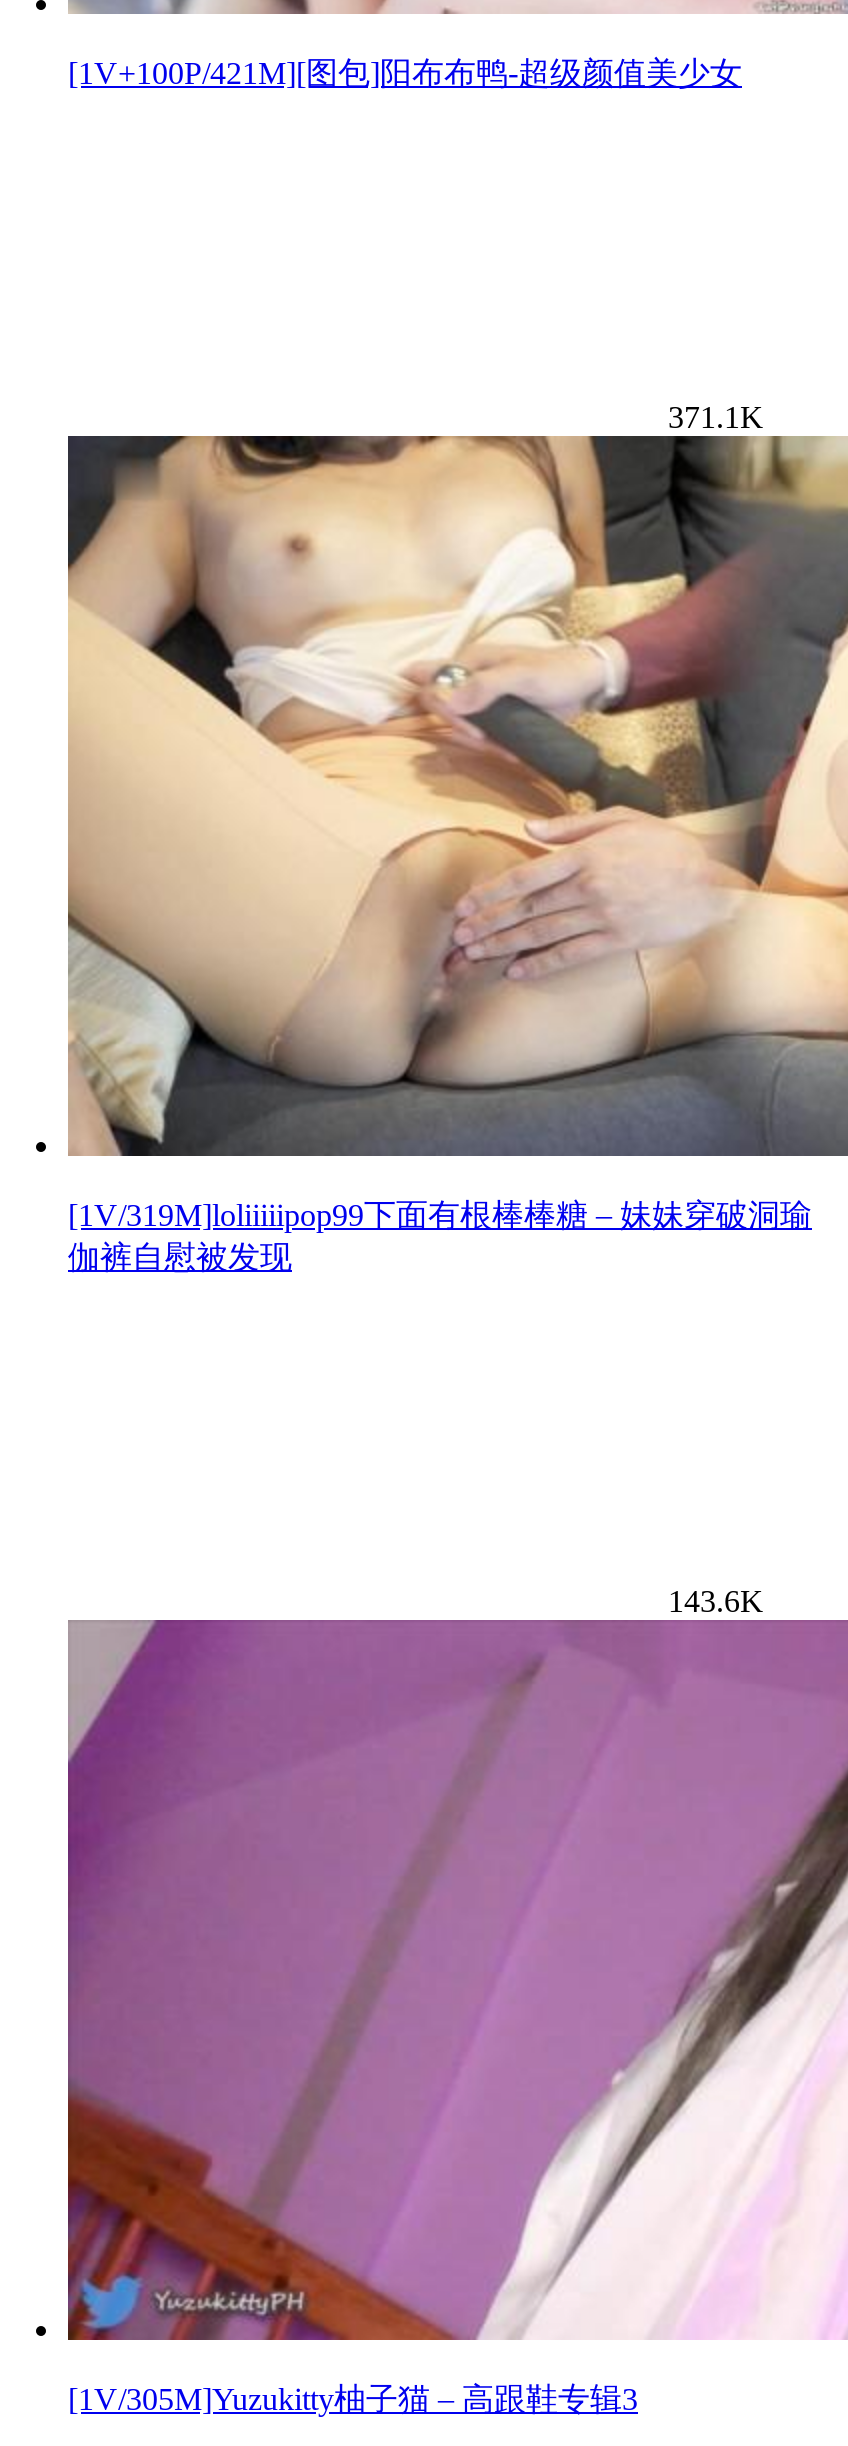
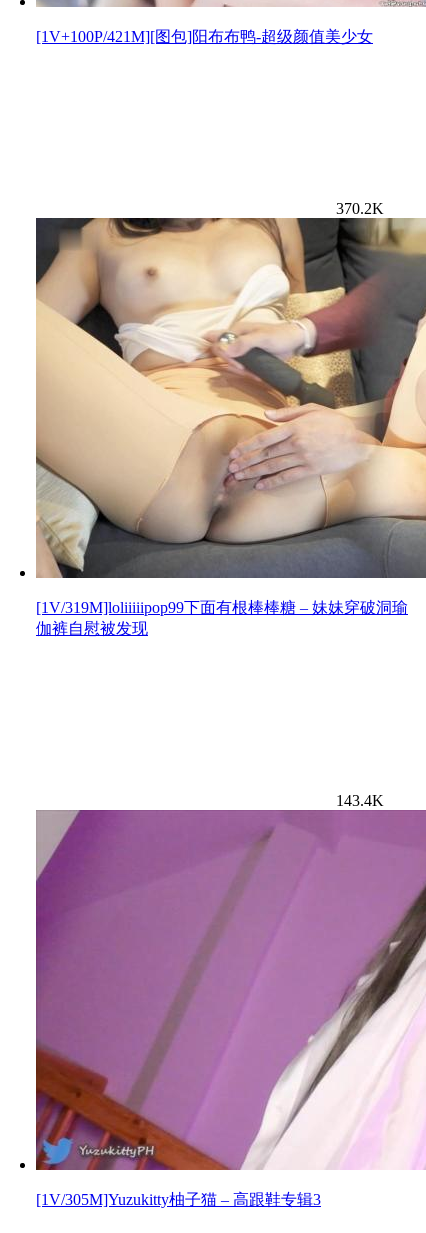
[668,401,764,435] 371.1K -> [336,200,384,217] 370.2K
[668,1585,764,1619] 143.6K -> [336,792,384,809] 143.4K

